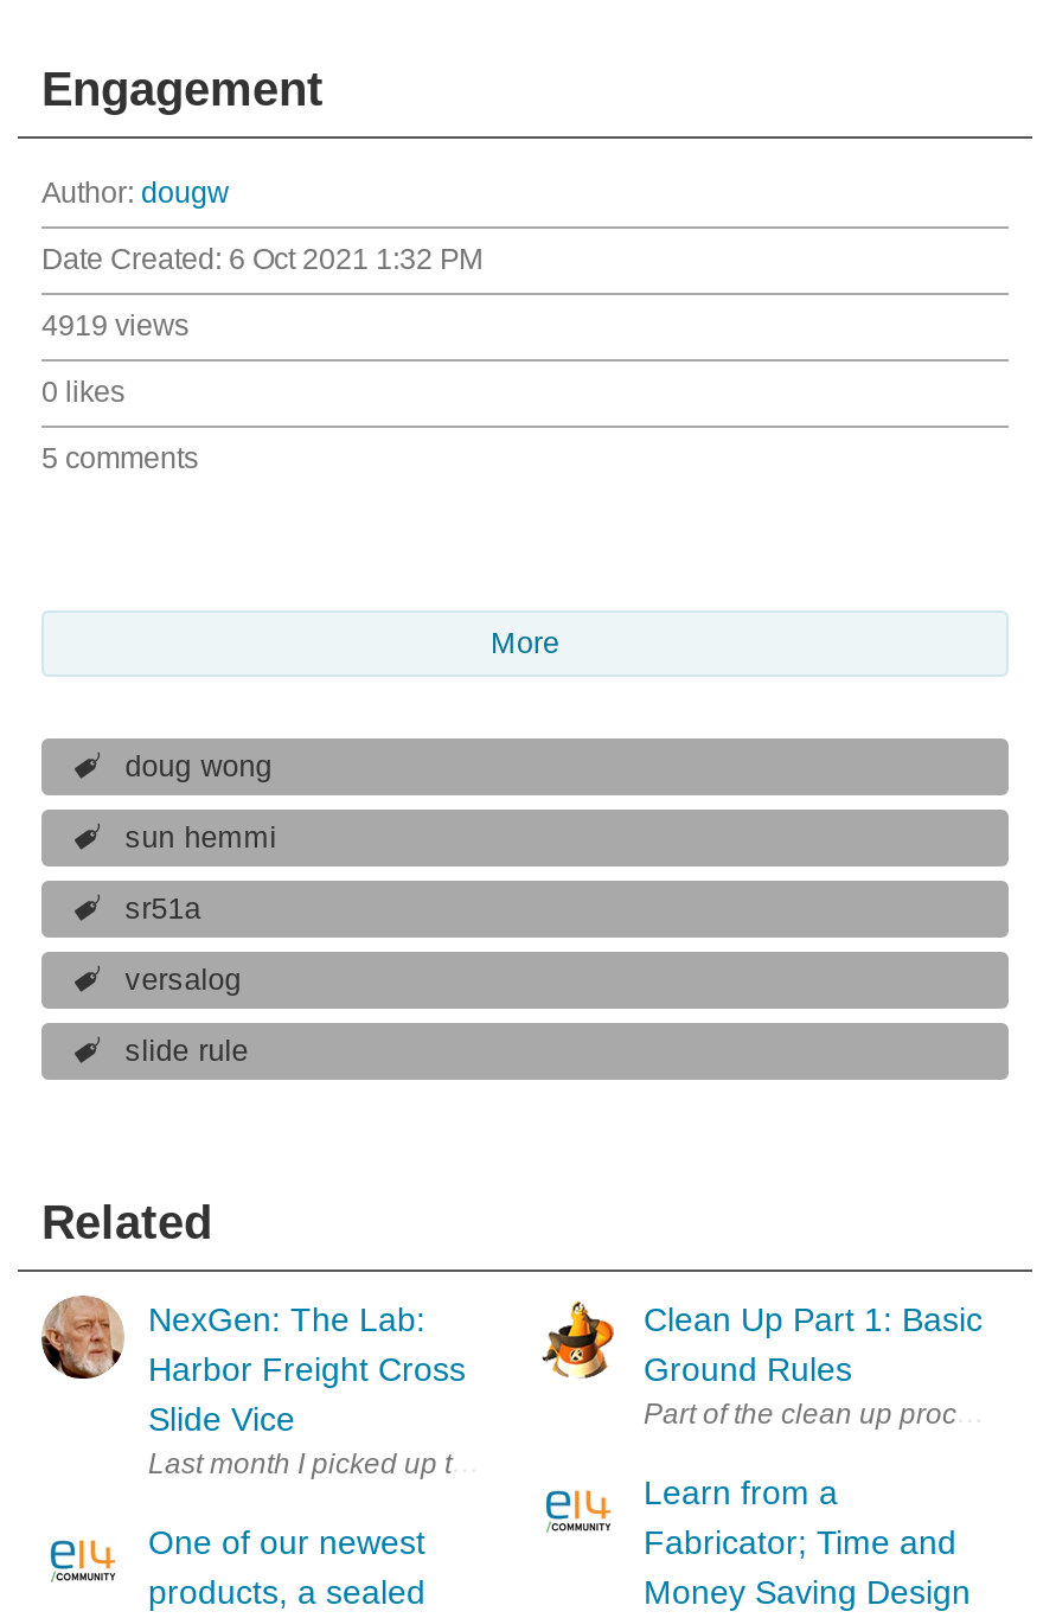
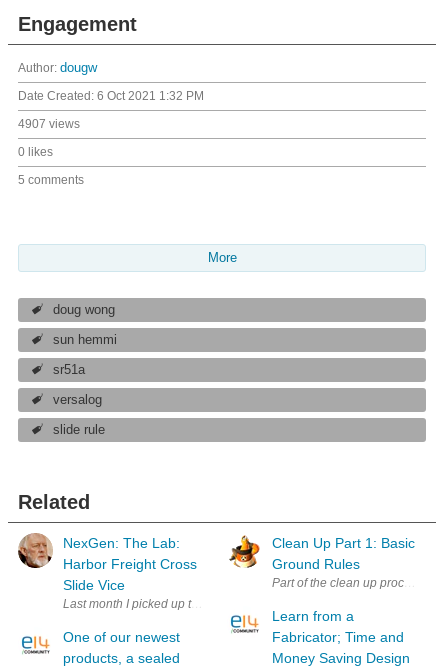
[41,309,188,342] 4919 views -> [18,117,80,131] 4907 views

